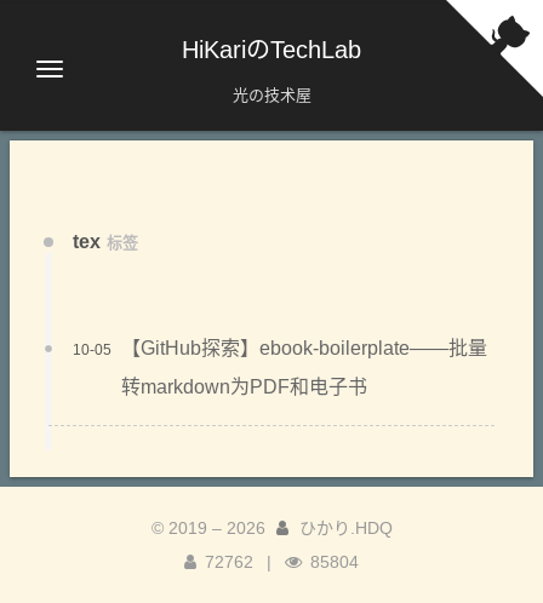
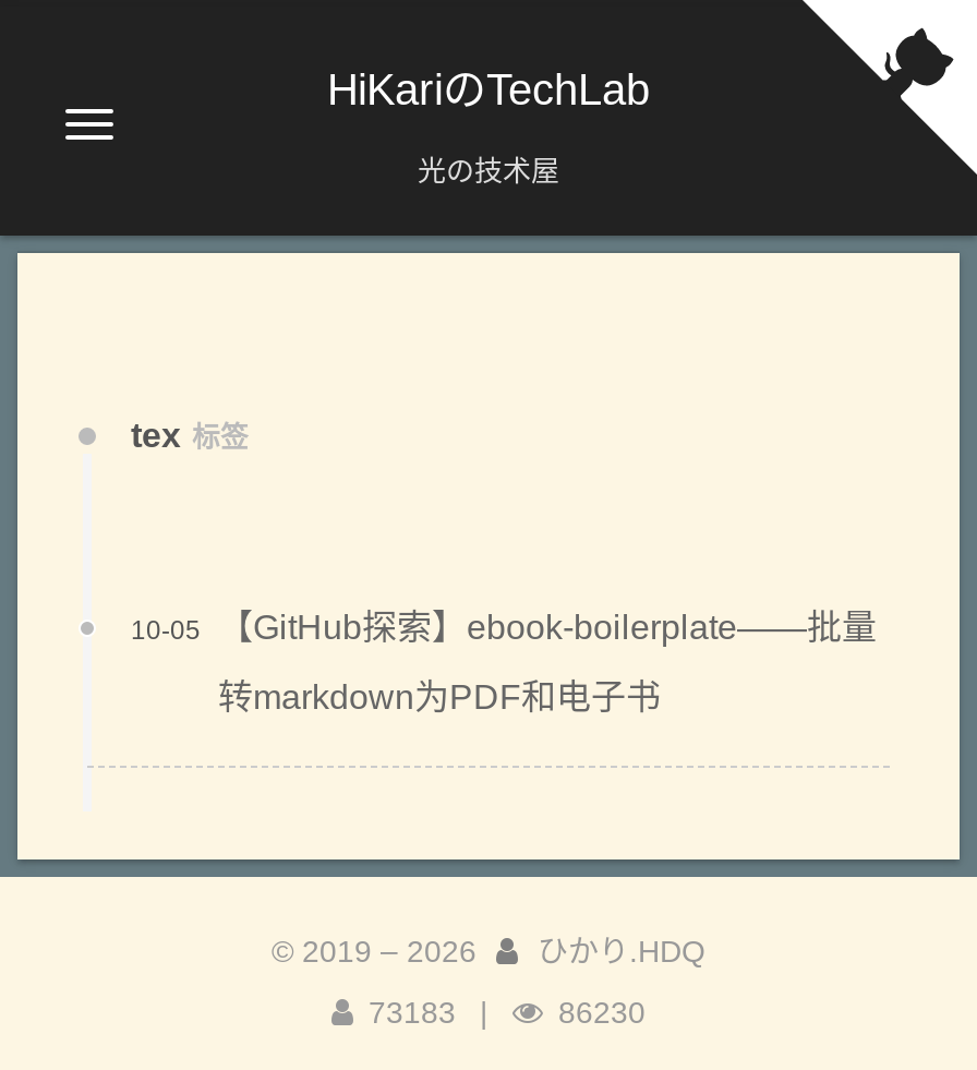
[205,552,253,572] 72762 -> [369,995,456,1030] 73183
[310,552,359,572] 85804 -> [558,995,646,1030] 86230

